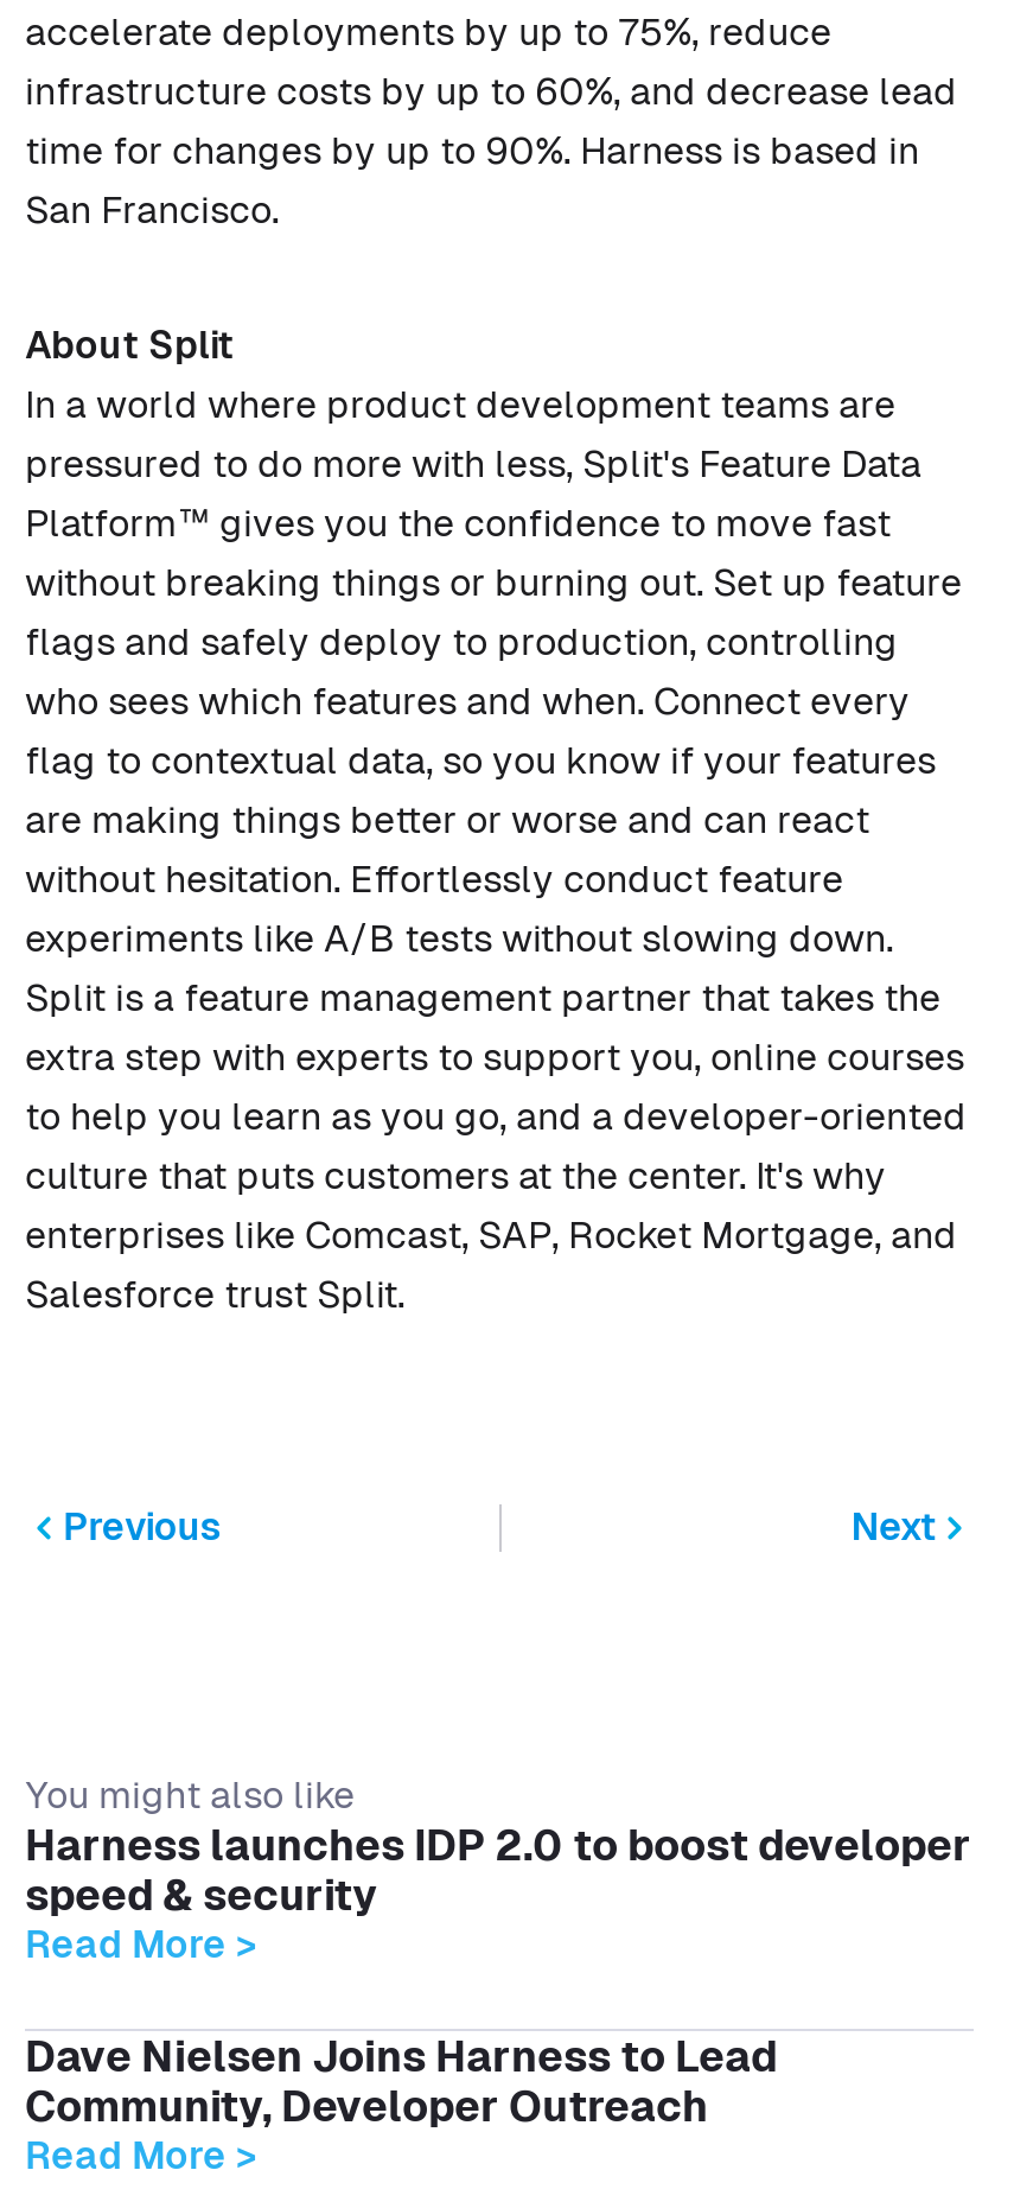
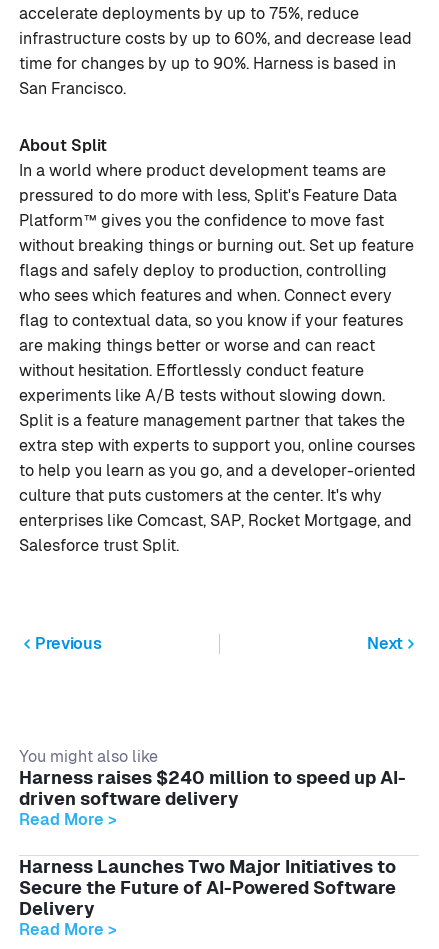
[25,1820,971,1920] Harness launches IDP 2.0 to boost developer | speed & security -> [19,767,406,809] Harness raises $240 million to speed up AI- | driven software delivery
[25,2031,777,2131] Dave Nielsen Joins Harness to Lead | Community, Developer Outreach -> [19,856,396,919] Harness Launches Two Major Initiatives to | Secure the Future of AI-Powered Software | Delivery

